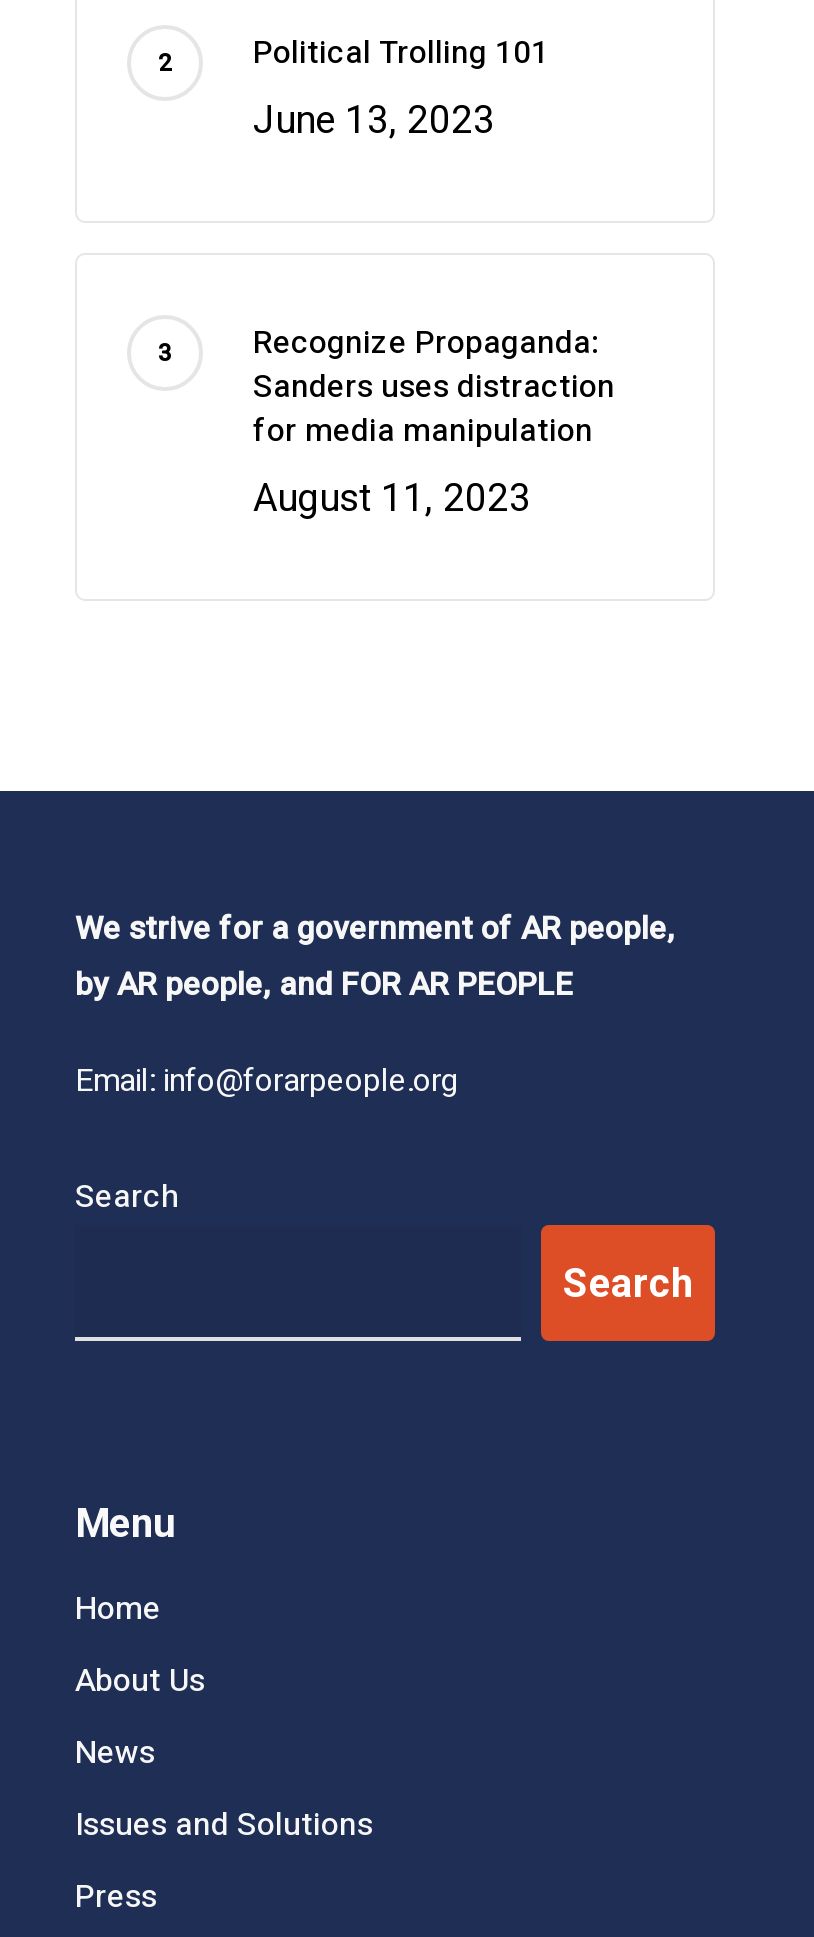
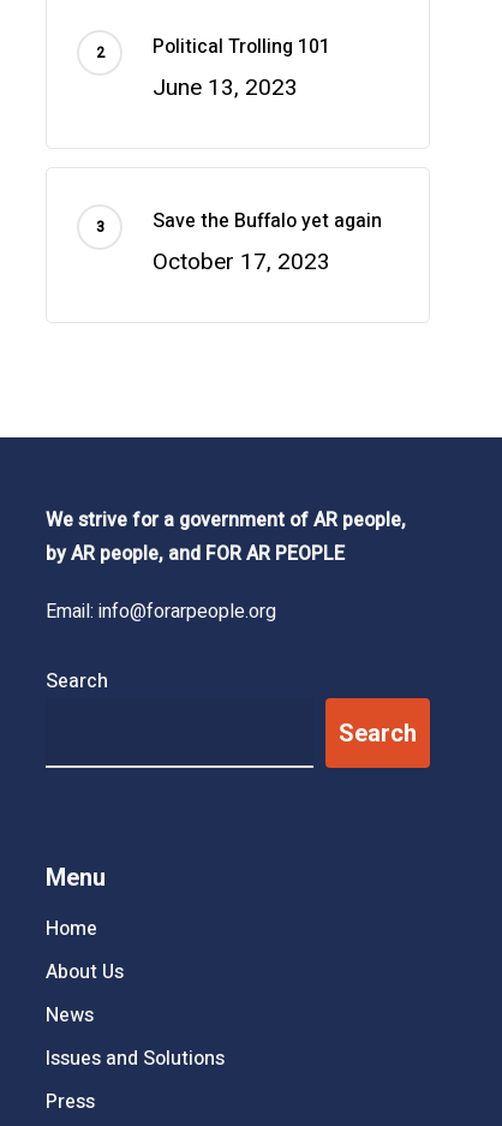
[253,319,615,527] Recognize Propaganda: | Sanders uses distraction | for media manipulation | August 11, 2023 -> [153,207,382,279] Save the Buffalo yet again | October 17, 2023

